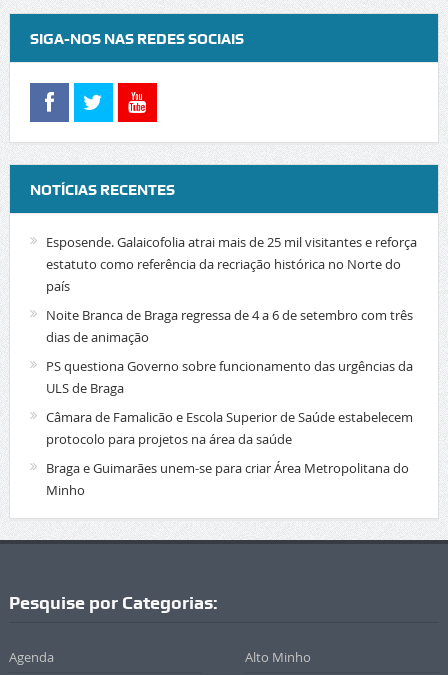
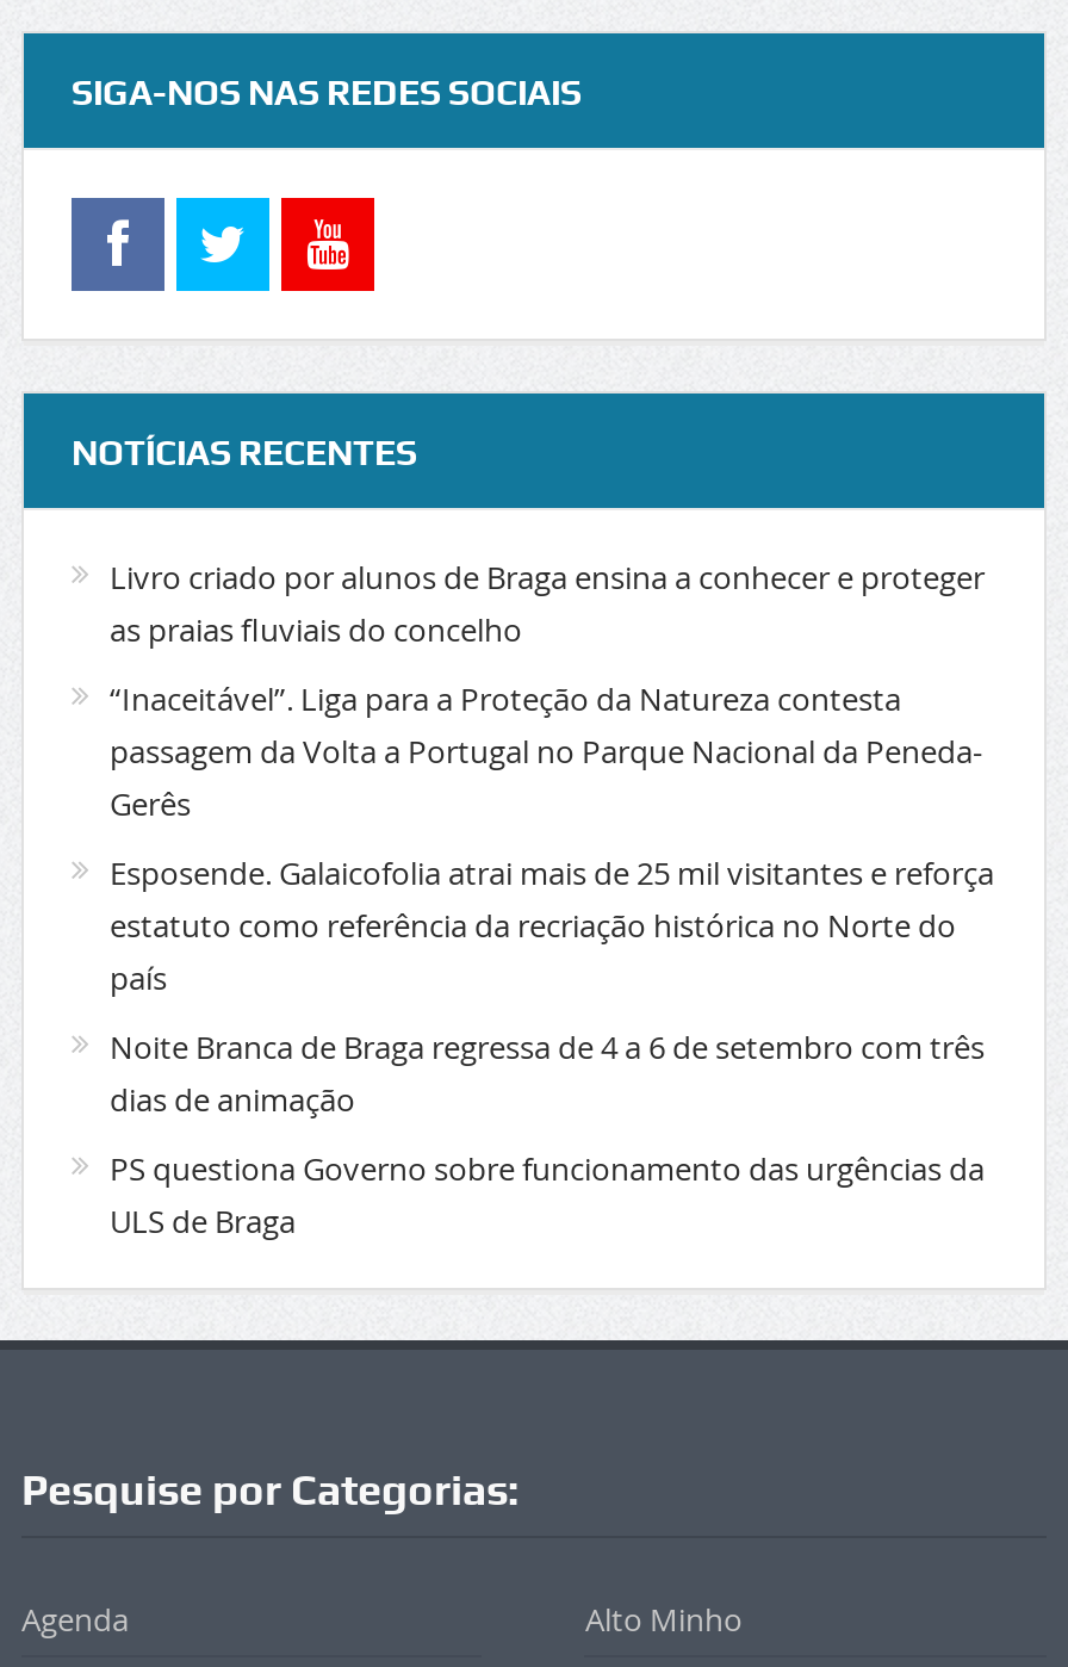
none -> [110,556,985,825] Livro criado por alunos de Braga ensina a conhecer e proteger | as praias fluviais do concelho | “Inaceitável”. Liga para a Proteção da Natureza contesta | passagem da Volta a Portugal no Parque Nacional da Peneda- | Gerês
moved [46,233,417,397] -> [110,852,994,1243]: Esposende. Galaicofolia atrai mais de 25 mil visitantes e reforça | estatuto como referência da recriação histórica no Norte do | país | Noite Branca de Braga regressa de 4 a 6 de setembro com três | dias de animação | PS questiona Governo sobre funcionamento das urgências da | ULS de Braga
[46,408,413,499] Câmara de Famalicão e Escola Superior de Saúde estabelecem | protocolo para projetos na área da saúde | Braga e Guimarães unem-se para criar Área Metropolitana do | Minho -> none

